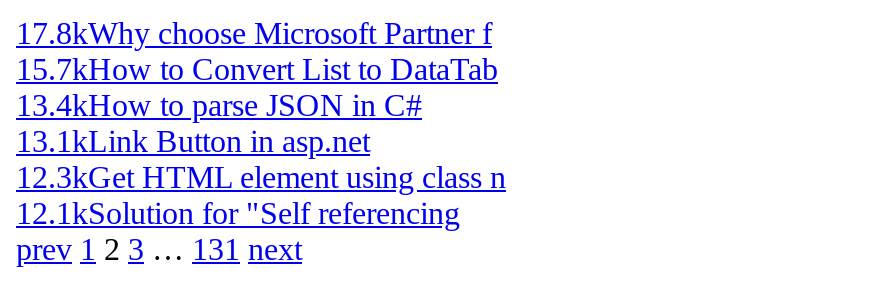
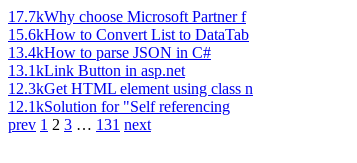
[16,16,492,50] 17.8kWhy choose Microsoft Partner f -> [8,8,246,25] 17.7kWhy choose Microsoft Partner f
[16,52,498,86] 15.7kHow to Convert List to DataTab -> [8,26,249,43] 15.6kHow to Convert List to DataTab

